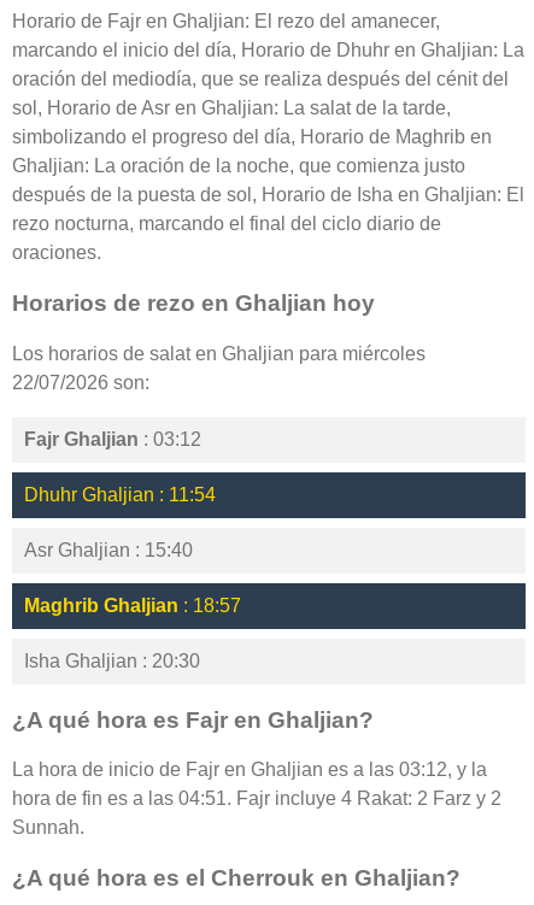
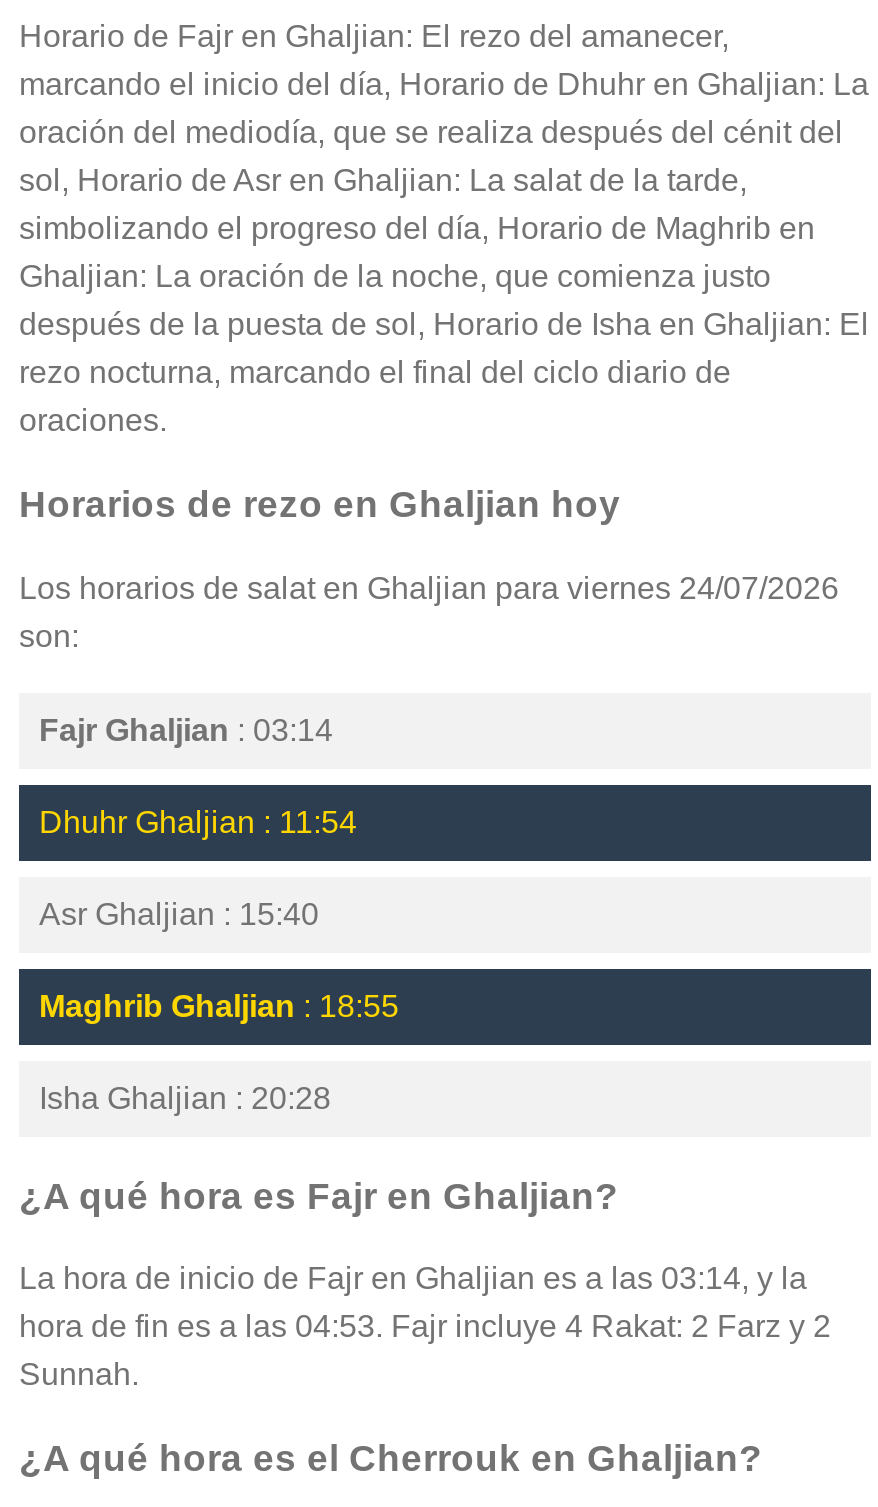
[12,343,426,393] Los horarios de salat en Ghaljian para miércoles | 22/07/2026 son: -> [19,571,839,653] Los horarios de salat en Ghaljian para viernes 24/07/2026 | son:
[24,429,201,449] Fajr Ghaljian: 03:12 -> [39,713,333,747] Fajr Ghaljian: 03:14
[24,595,241,616] Maghrib Ghaljian: 18:57 -> [39,989,399,1023] Maghrib Ghaljian: 18:55
[24,650,200,671] Isha Ghaljian : 20:30 -> [39,1081,331,1115] Isha Ghaljian : 20:28
[12,759,487,780] La hora de inicio de Fajr en Ghaljian es a las 03:12, y la -> [19,1261,807,1295] La hora de inicio de Fajr en Ghaljian es a las 03:14, y la
[12,788,501,809] hora de fin es a las 04:51. Fajr incluye 4 Rakat: 2 Farz y 2 -> [19,1309,831,1343] hora de fin es a las 04:53. Fajr incluye 4 Rakat: 2 Farz y 2

